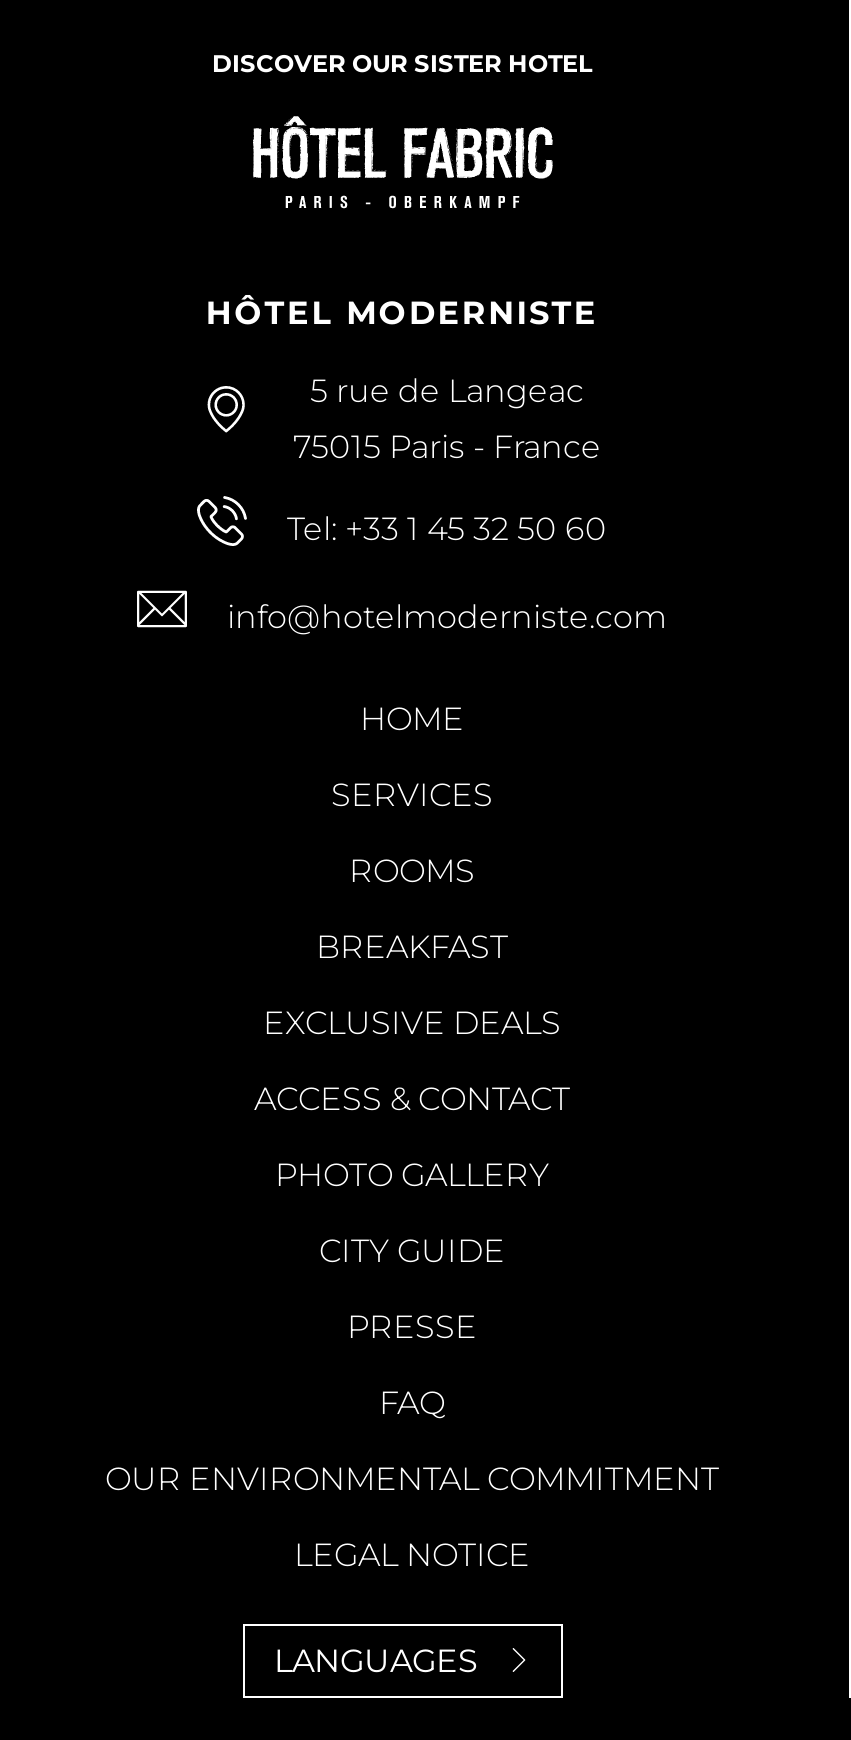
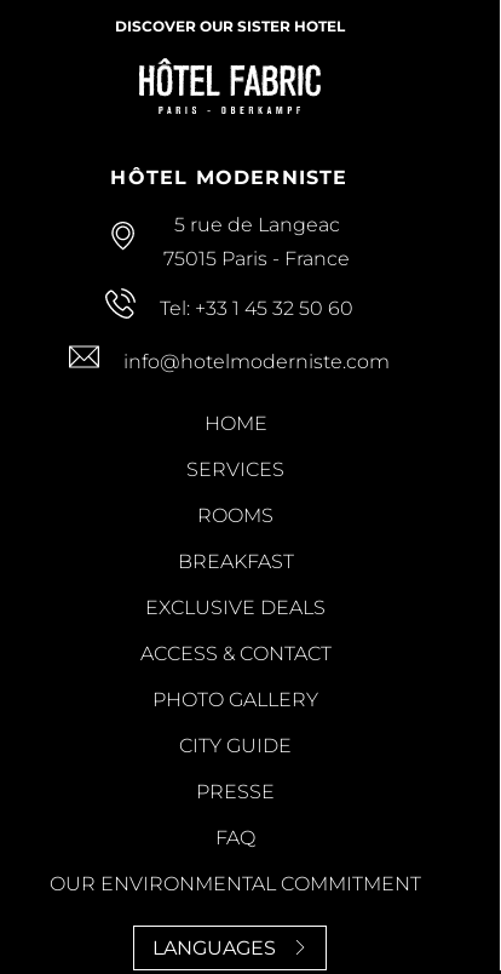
[294,1535,530,1573] LEGAL NOTICE -> none

